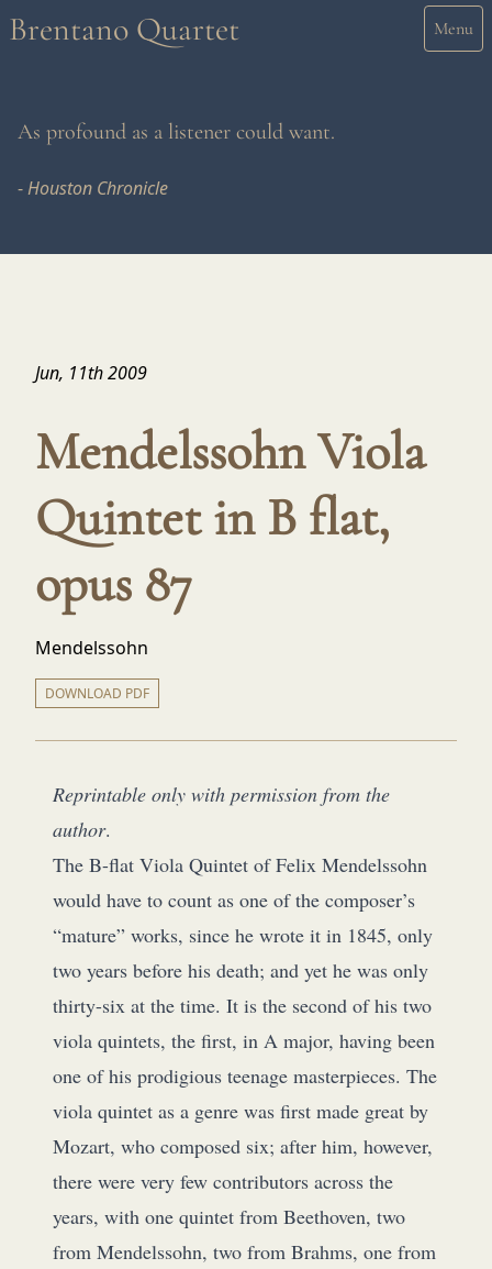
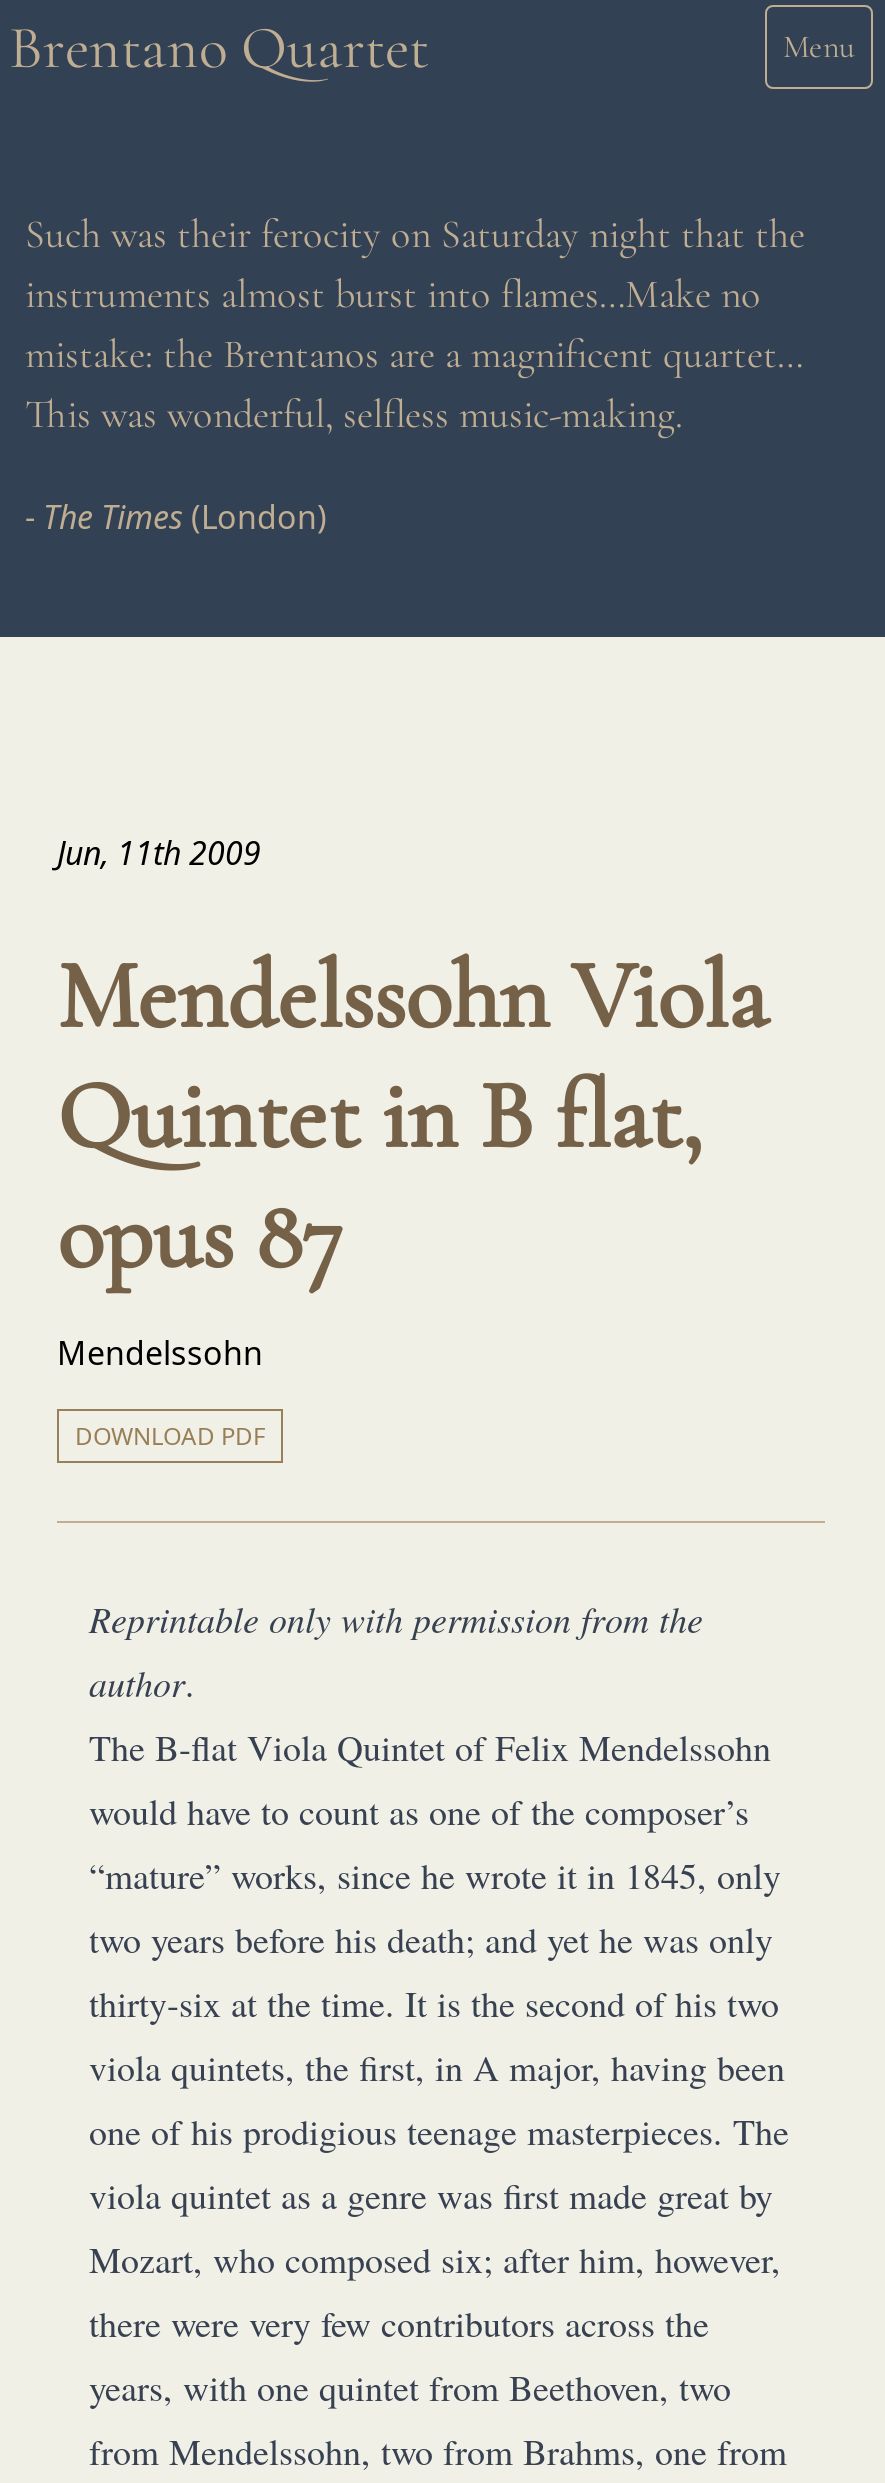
[18,119,335,145] As profound as a listener could want. -> [25,211,805,439] Such was their ferocity on Saturday night that the | instruments almost burst into flames…Make no | mistake: the Brentanos are a magnificent quartet… | This was wonderful, selfless music-making.
[18,176,168,200] - Houston Chronicle -> [25,495,327,539] - The Times (London)

